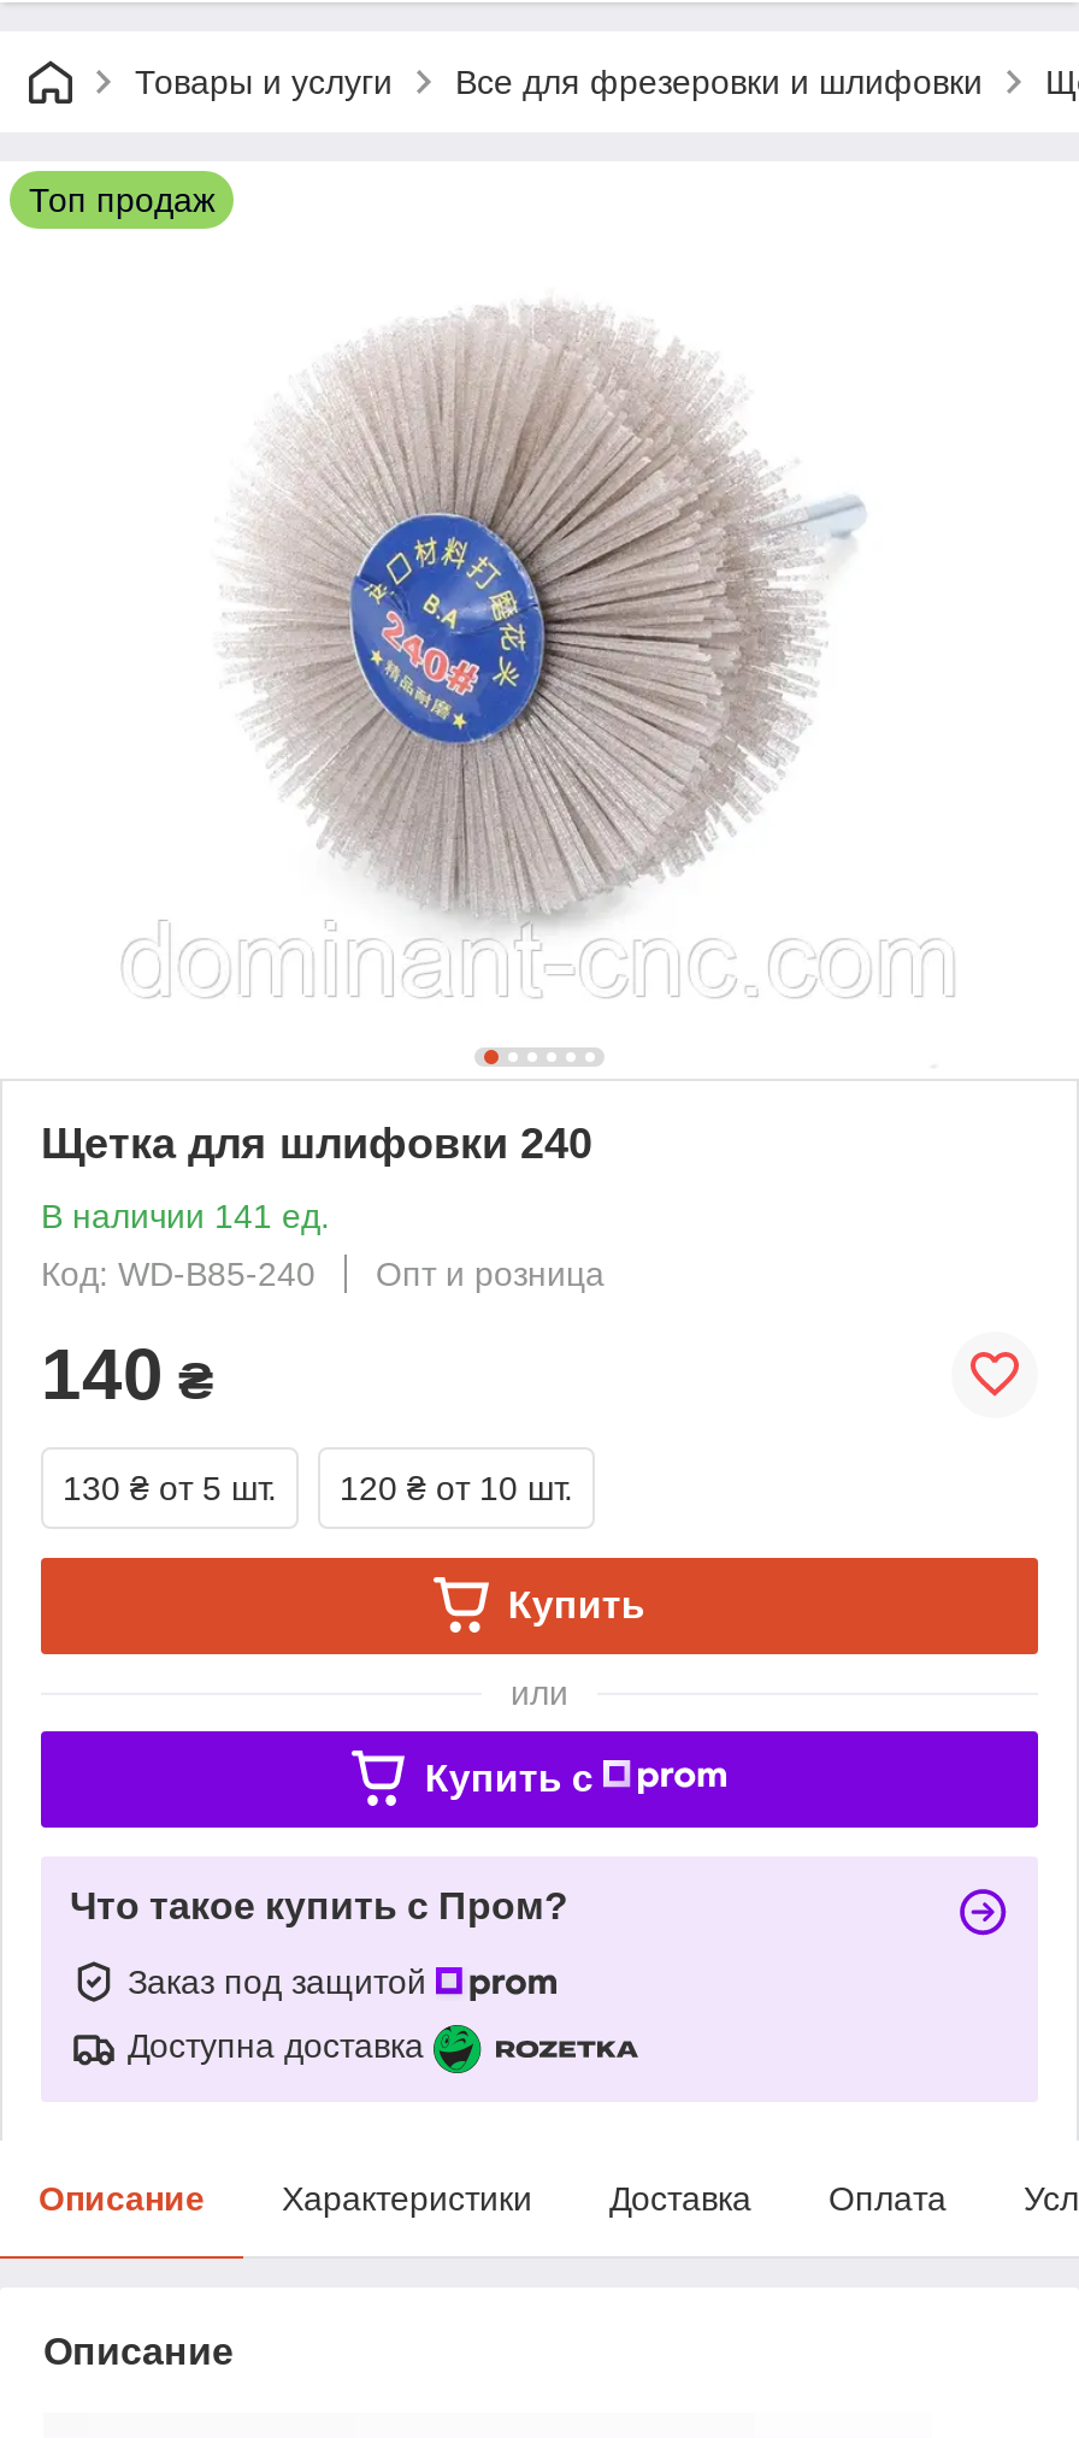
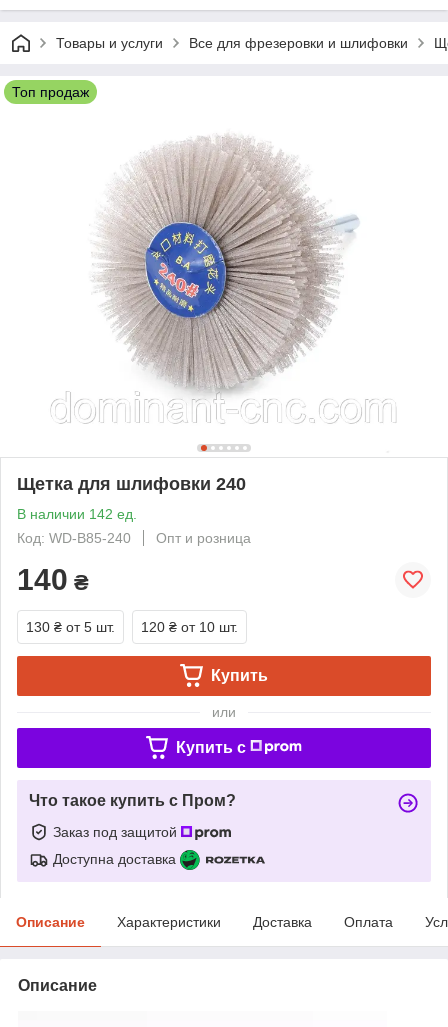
[41,1196,330,1235] В наличии 141 ед. -> [17,506,137,522] В наличии 142 ед.

